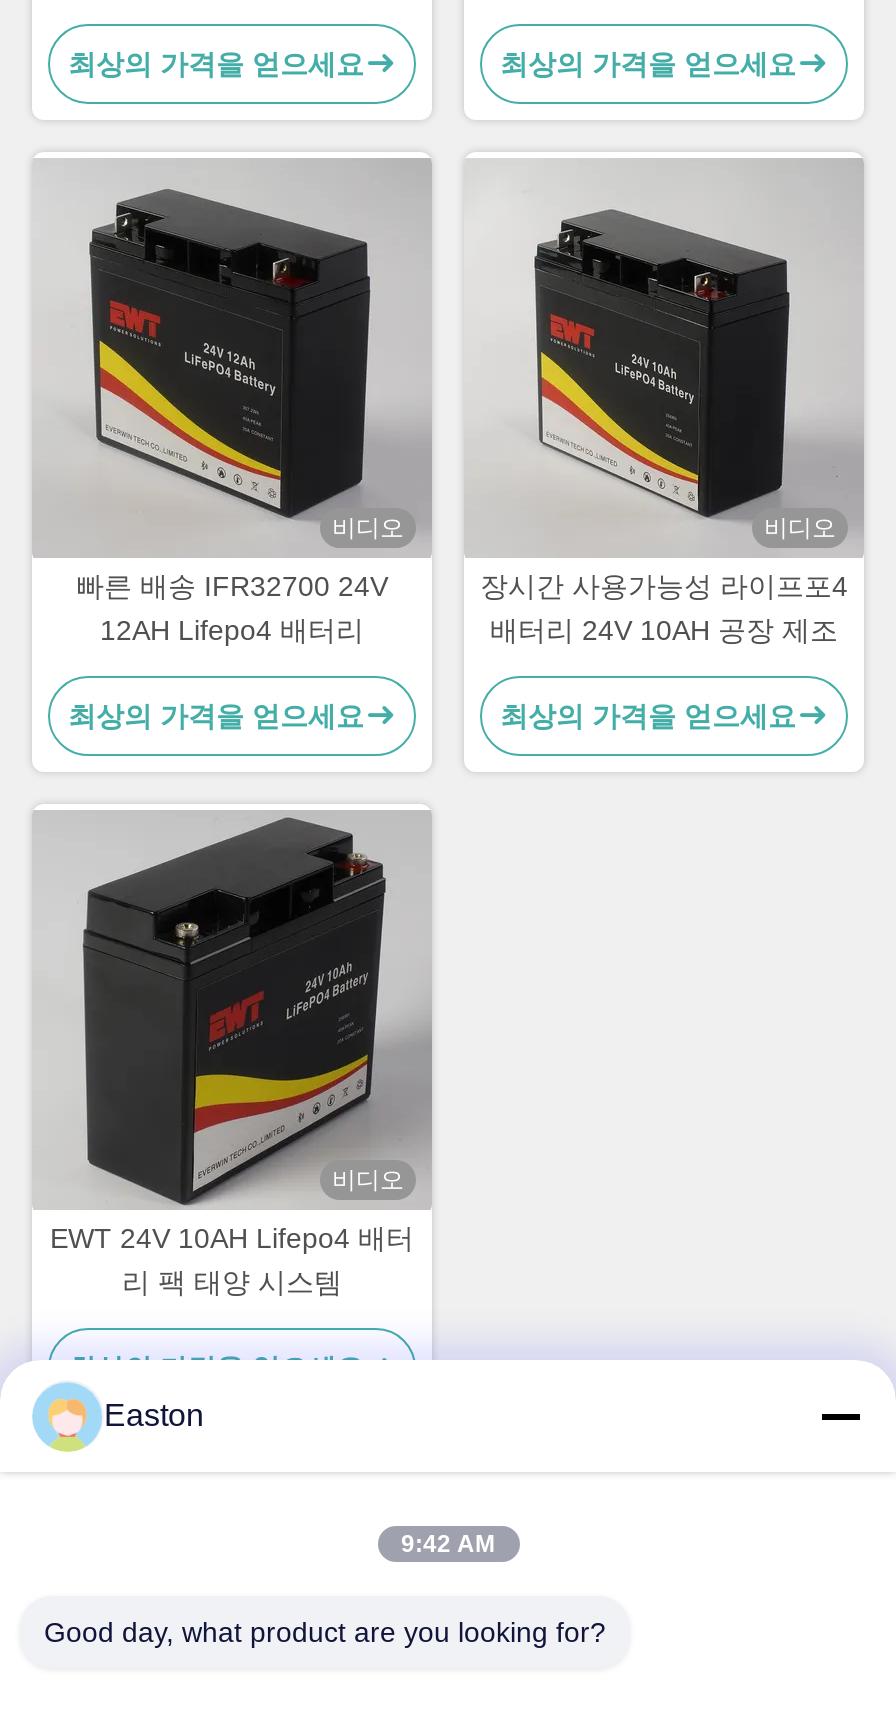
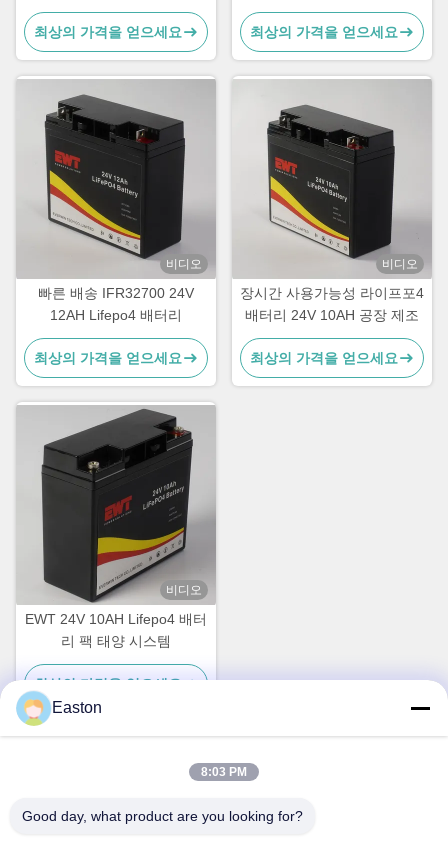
[401,1530,495,1558] 9:42 AM -> [201,765,247,779] 8:03 PM

